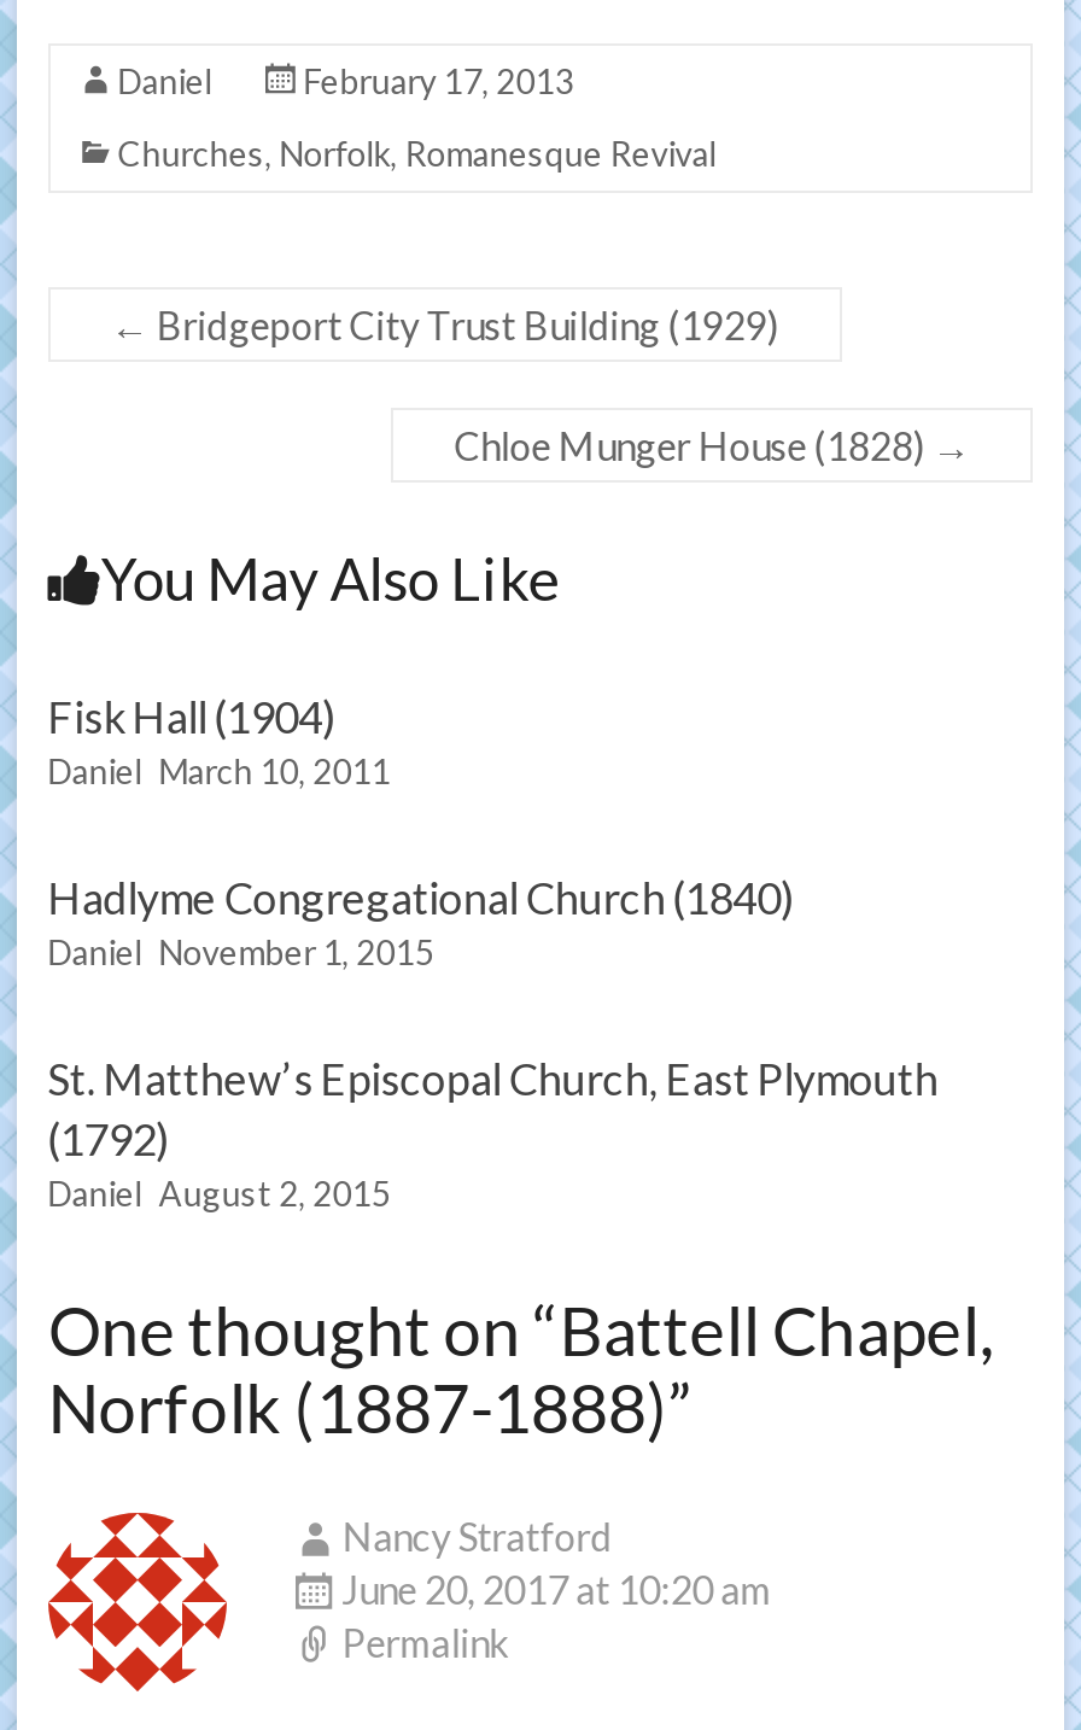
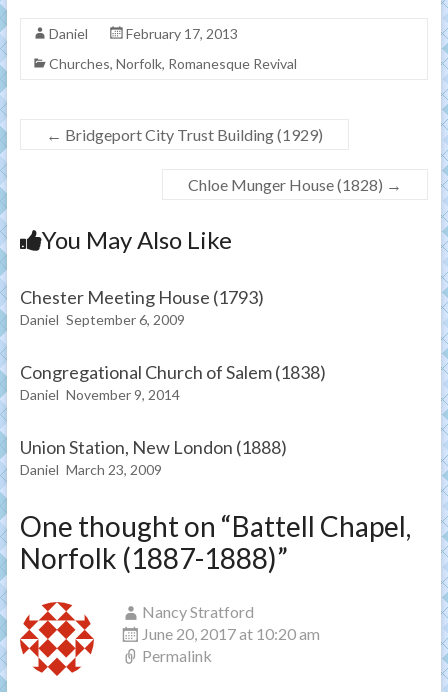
[48,691,390,792] Fisk Hall (1904) | Daniel March 10, 2011 -> [20,286,264,328] Chester Meeting House (1793) | Daniel September 6, 2009
[48,872,796,973] Hadlyme Congregational Church (1840) | Daniel November 1, 2015 -> [20,361,326,403] Congregational Church of Salem (1838) | Daniel November 9, 2014
[48,1053,938,1214] St. Matthew’s Episcopal Church, East Plymouth | (1792) | Daniel August 2, 2015 -> [20,436,287,478] Union Station, New London (1888) | Daniel March 23, 2009

